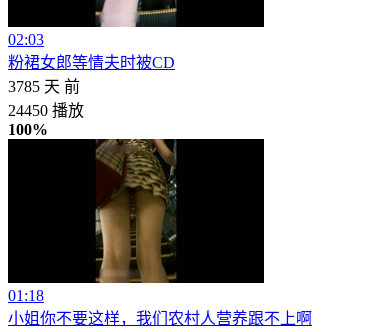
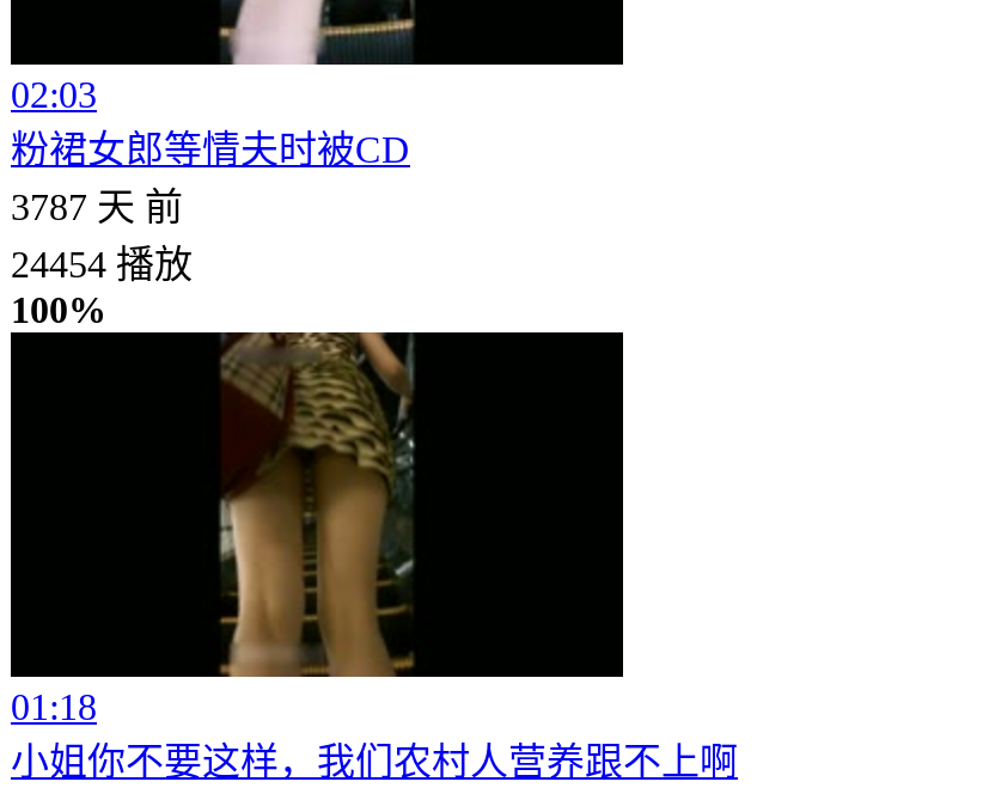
[8,78,80,95] 3785 天 前 -> [11,187,183,228] 3787 天 前
[8,102,84,119] 24450 播放 -> [11,245,193,285] 24454 播放

